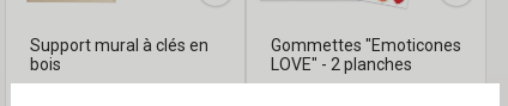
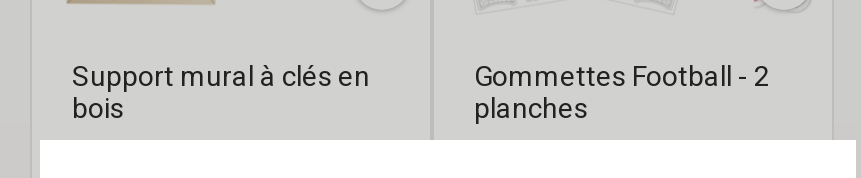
[271,36,461,74] Gommettes "Emoticones | LOVE" - 2 planches -> [474,61,770,125] Gommettes Football - 2 | planches

